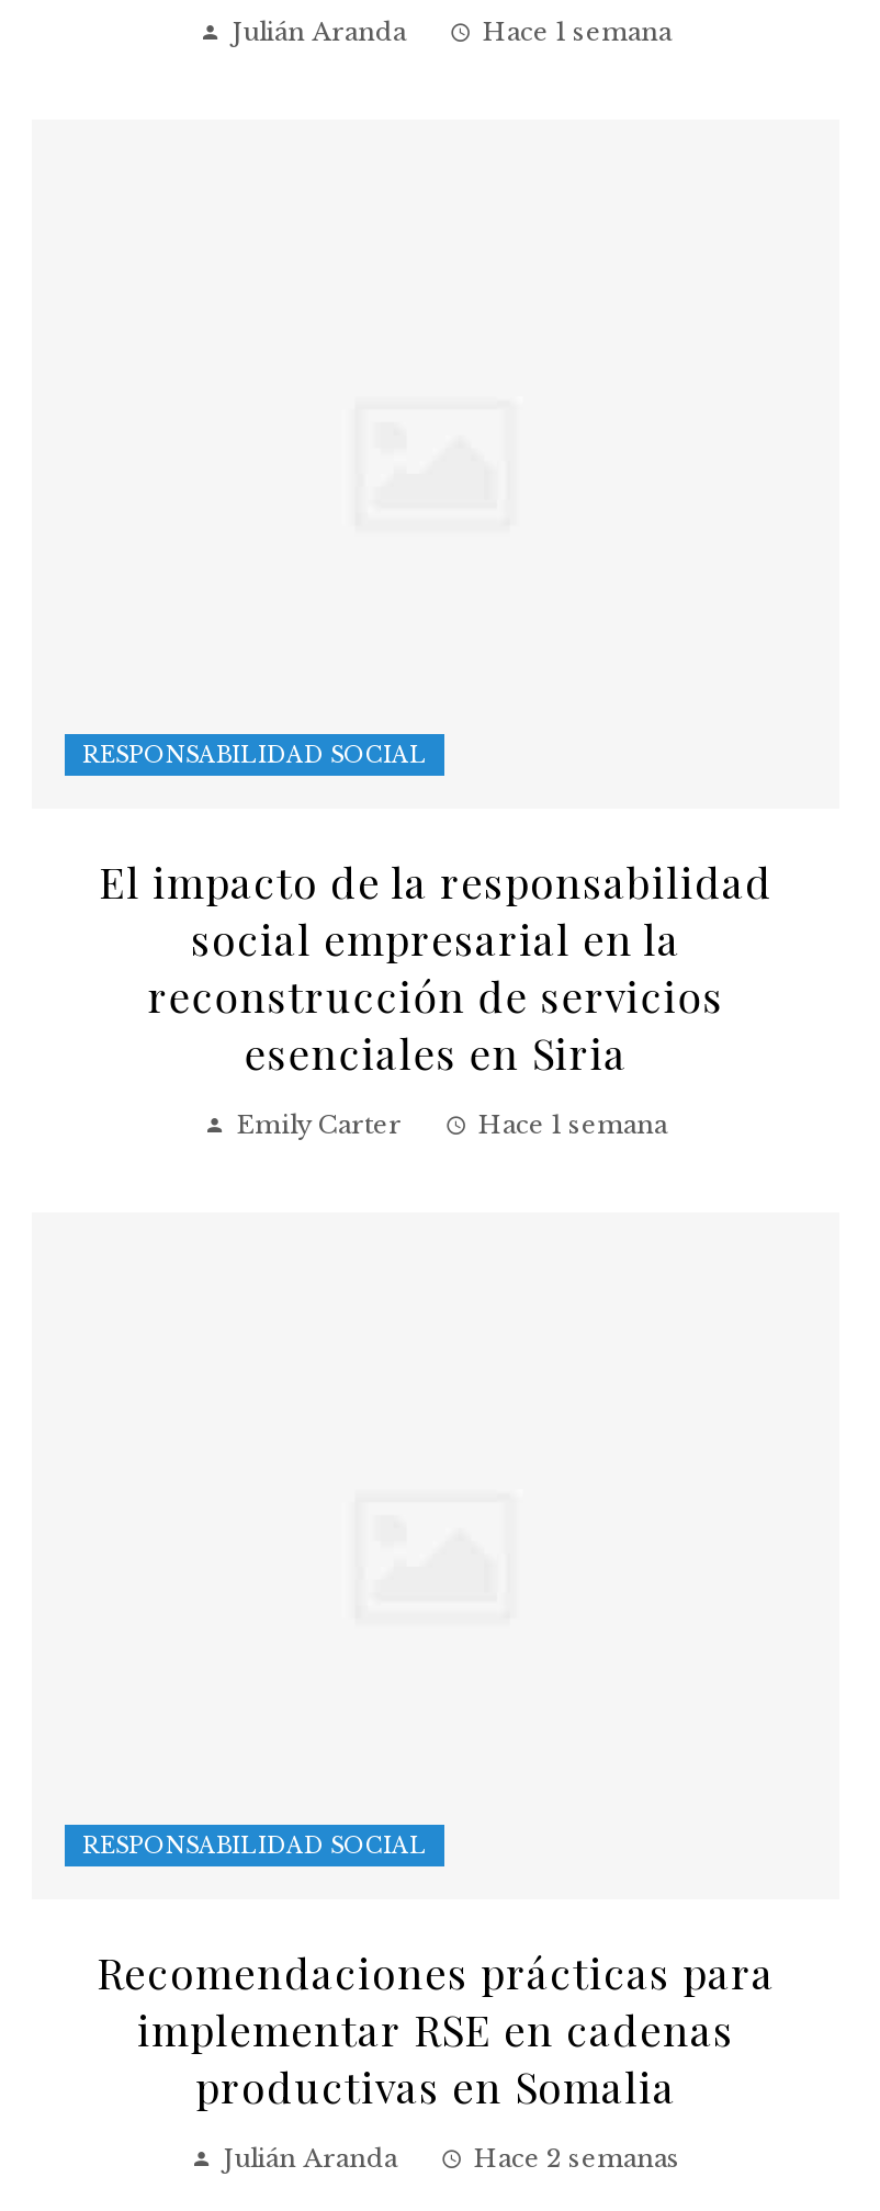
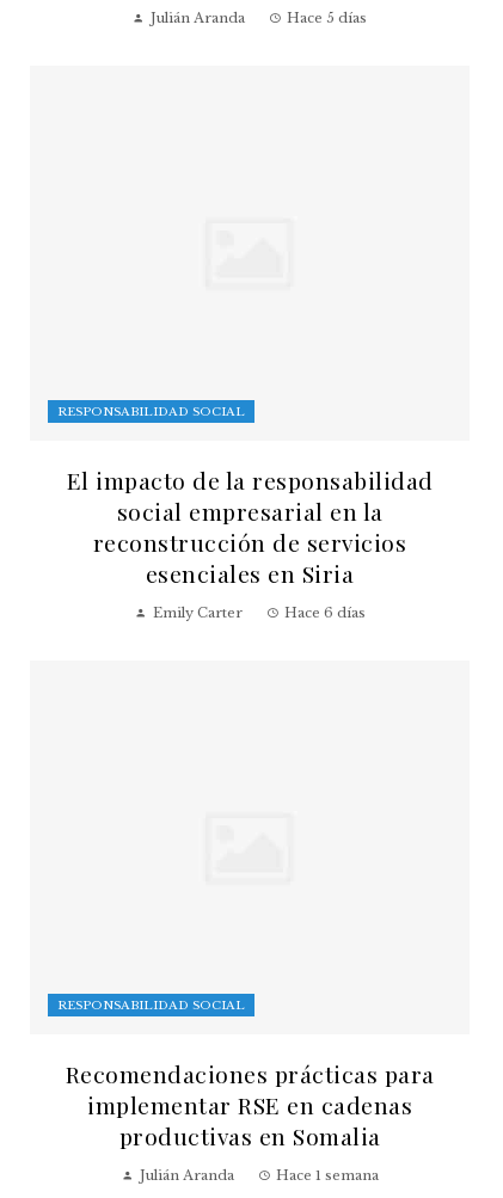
[483,17,672,48] Hace 1 semana -> [287,10,367,27] Hace 5 días
[478,1109,667,1140] Hace 1 semana -> [284,604,365,621] Hace 6 días
[474,2144,680,2174] Hace 2 semanas -> [275,1167,378,1184] Hace 1 semana

